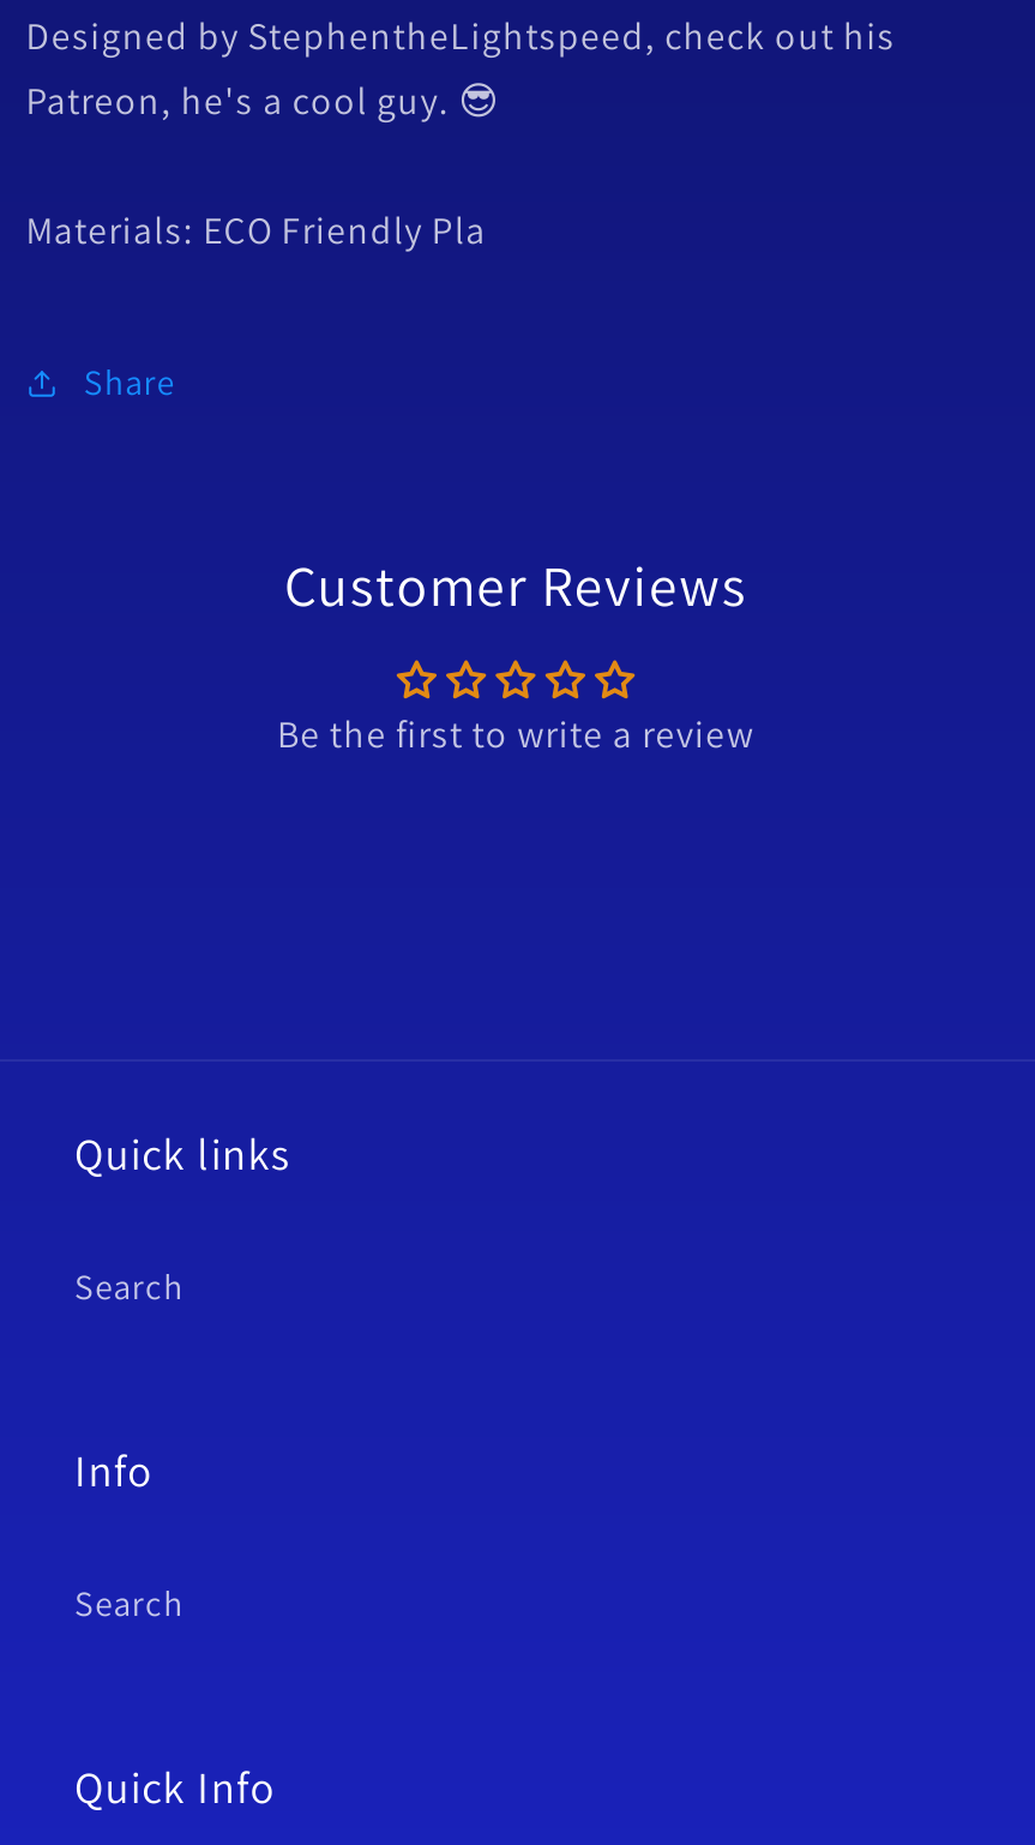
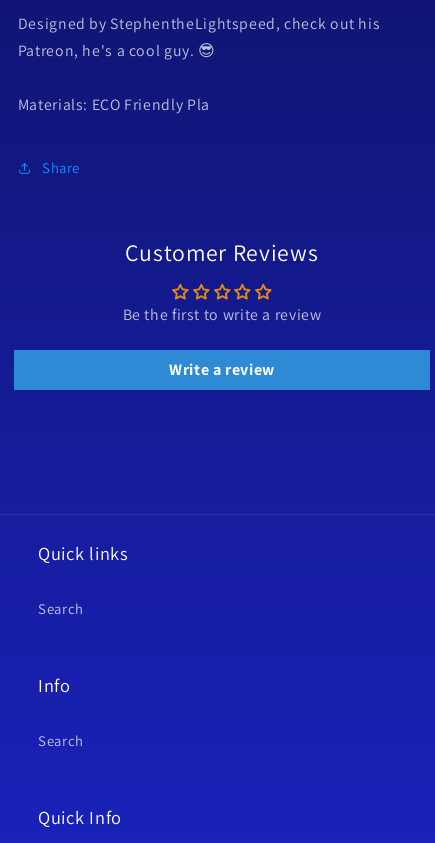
none -> [169,359,275,380] Write a review

